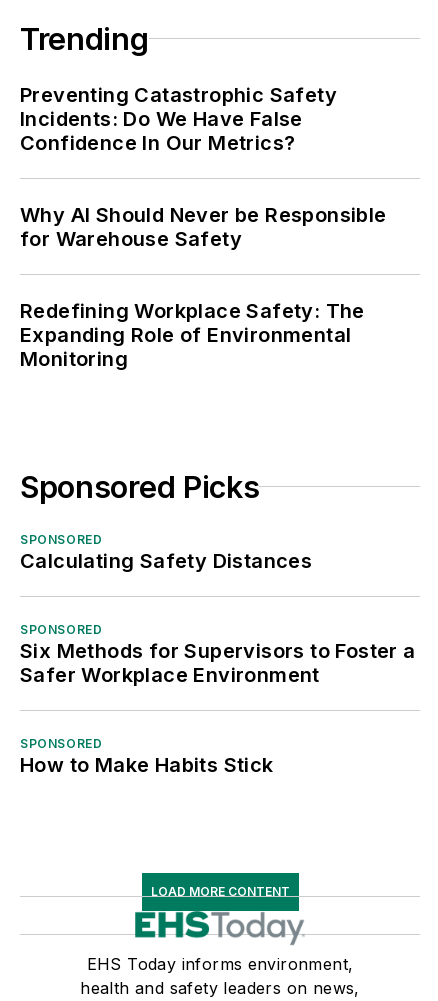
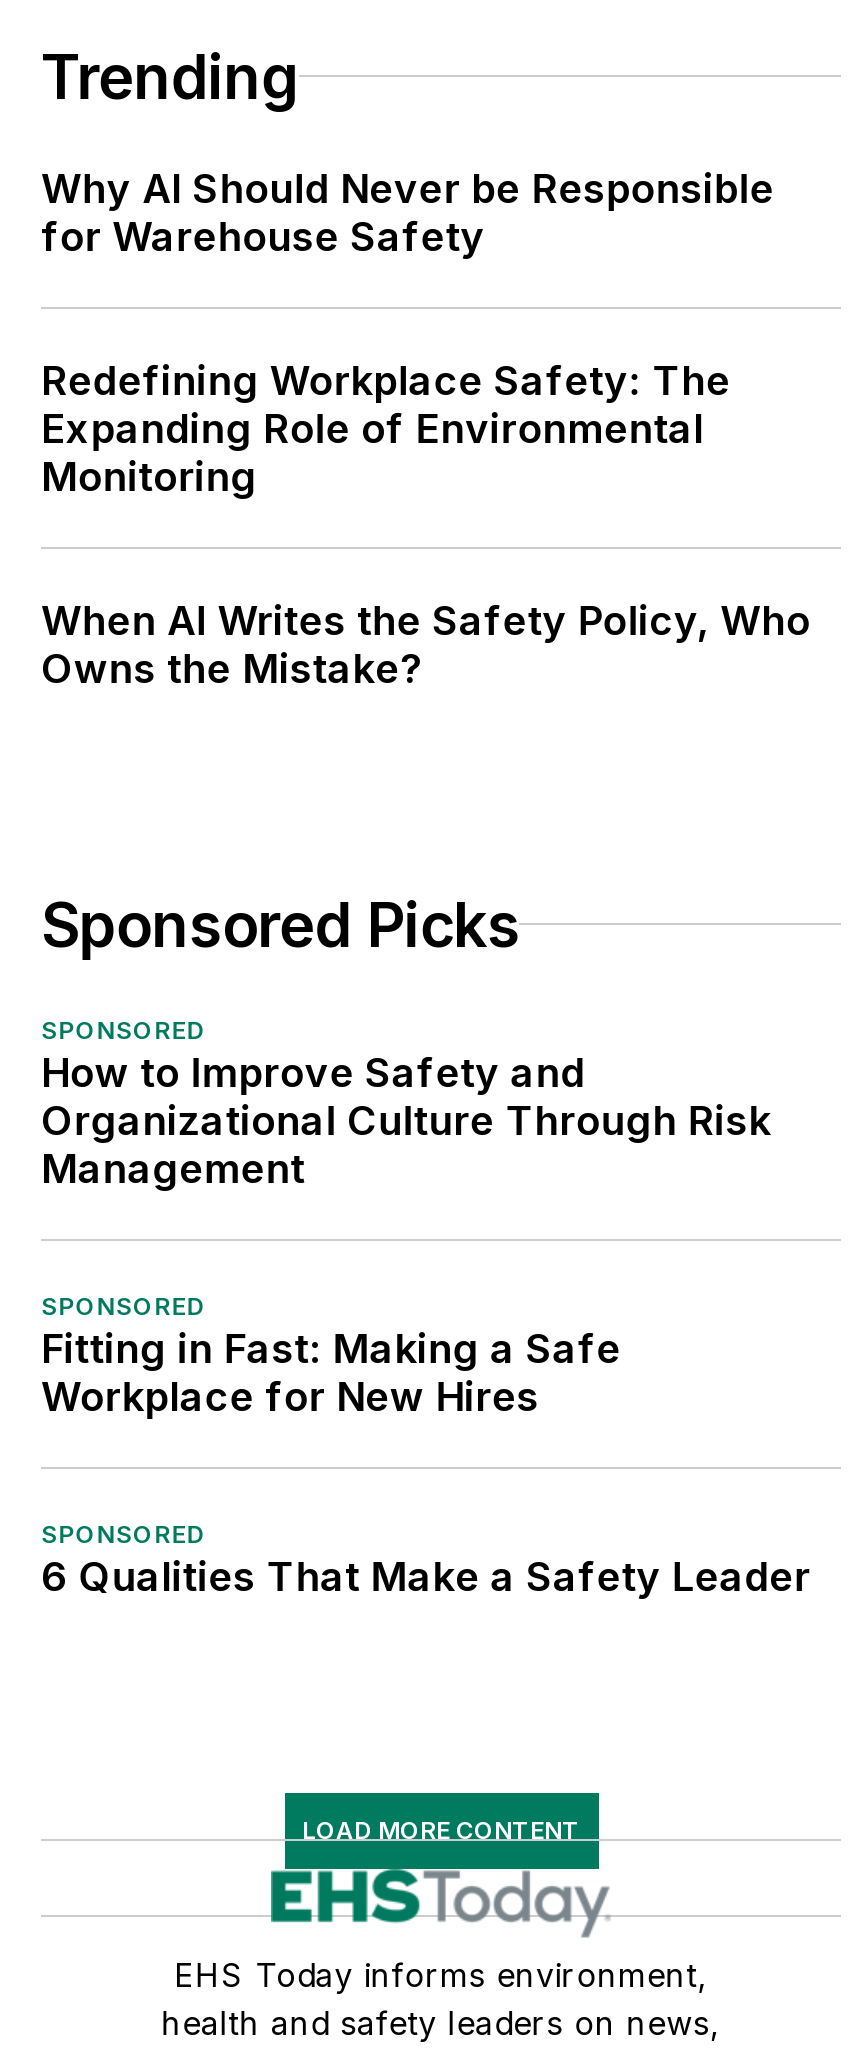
[20,83,337,155] Preventing Catastrophic Safety | Incidents: Do We Have False | Confidence In Our Metrics? -> none
moved [20,203,387,371] -> [41,164,774,500]: Why AI Should Never be Responsible | for Warehouse Safety | Redefining Workplace Safety: The | Expanding Role of Environmental | Monitoring
none -> [41,596,811,692] When AI Writes the Safety Policy, Who | Owns the Mistake?
moved [20,469,259,547] -> [41,888,520,1044]: Sponsored Picks | SPONSORED
[20,549,312,573] Calculating Safety Distances -> [41,1048,771,1192] How to Improve Safety and | Organizational Culture Through Risk | Management
[20,639,416,687] Six Methods for Supervisors to Foster a | Safer Workplace Environment -> [41,1324,621,1420] Fitting in Fast: Making a Safe | Workplace for New Hires
[20,753,274,777] How to Make Habits Stick -> [41,1552,811,1600] 6 Qualities That Make a Safety Leader

